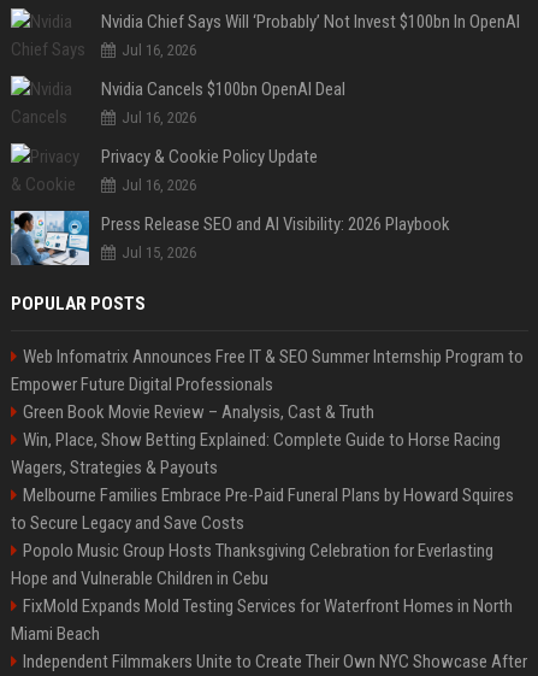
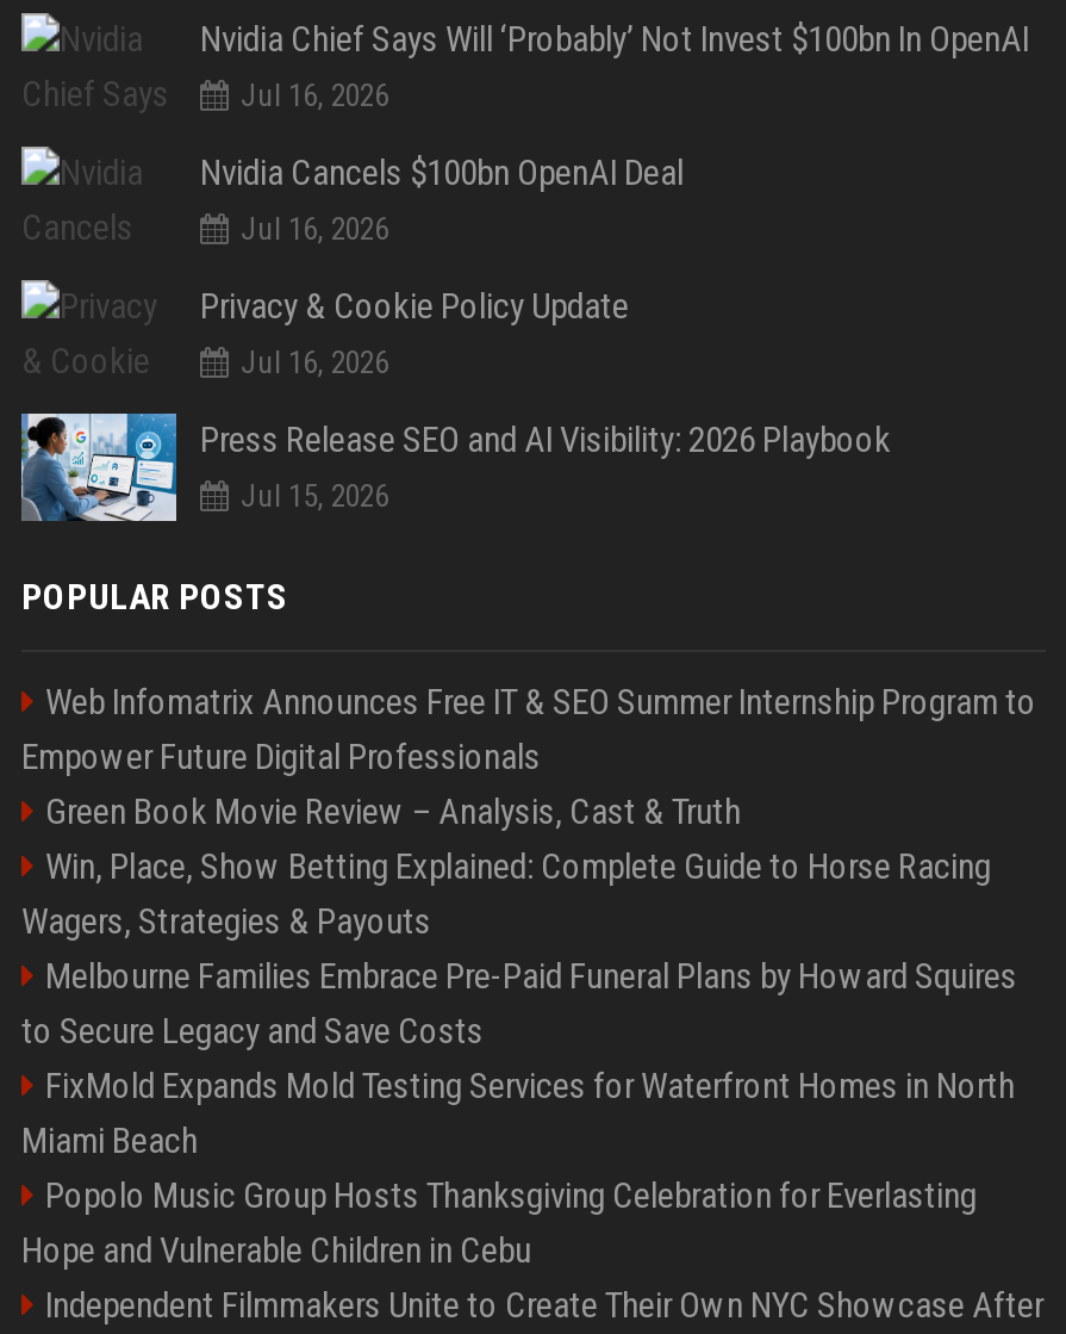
moved [11,540,493,589] -> [21,1174,977,1272]: Popolo Music Group Hosts Thanksgiving Celebration for Everlasting | Hope and Vulnerable Children in Cebu
moved [11,595,513,645] -> [21,1065,1015,1162]: FixMold Expands Mold Testing Services for Waterfront Homes in North | Miami Beach

